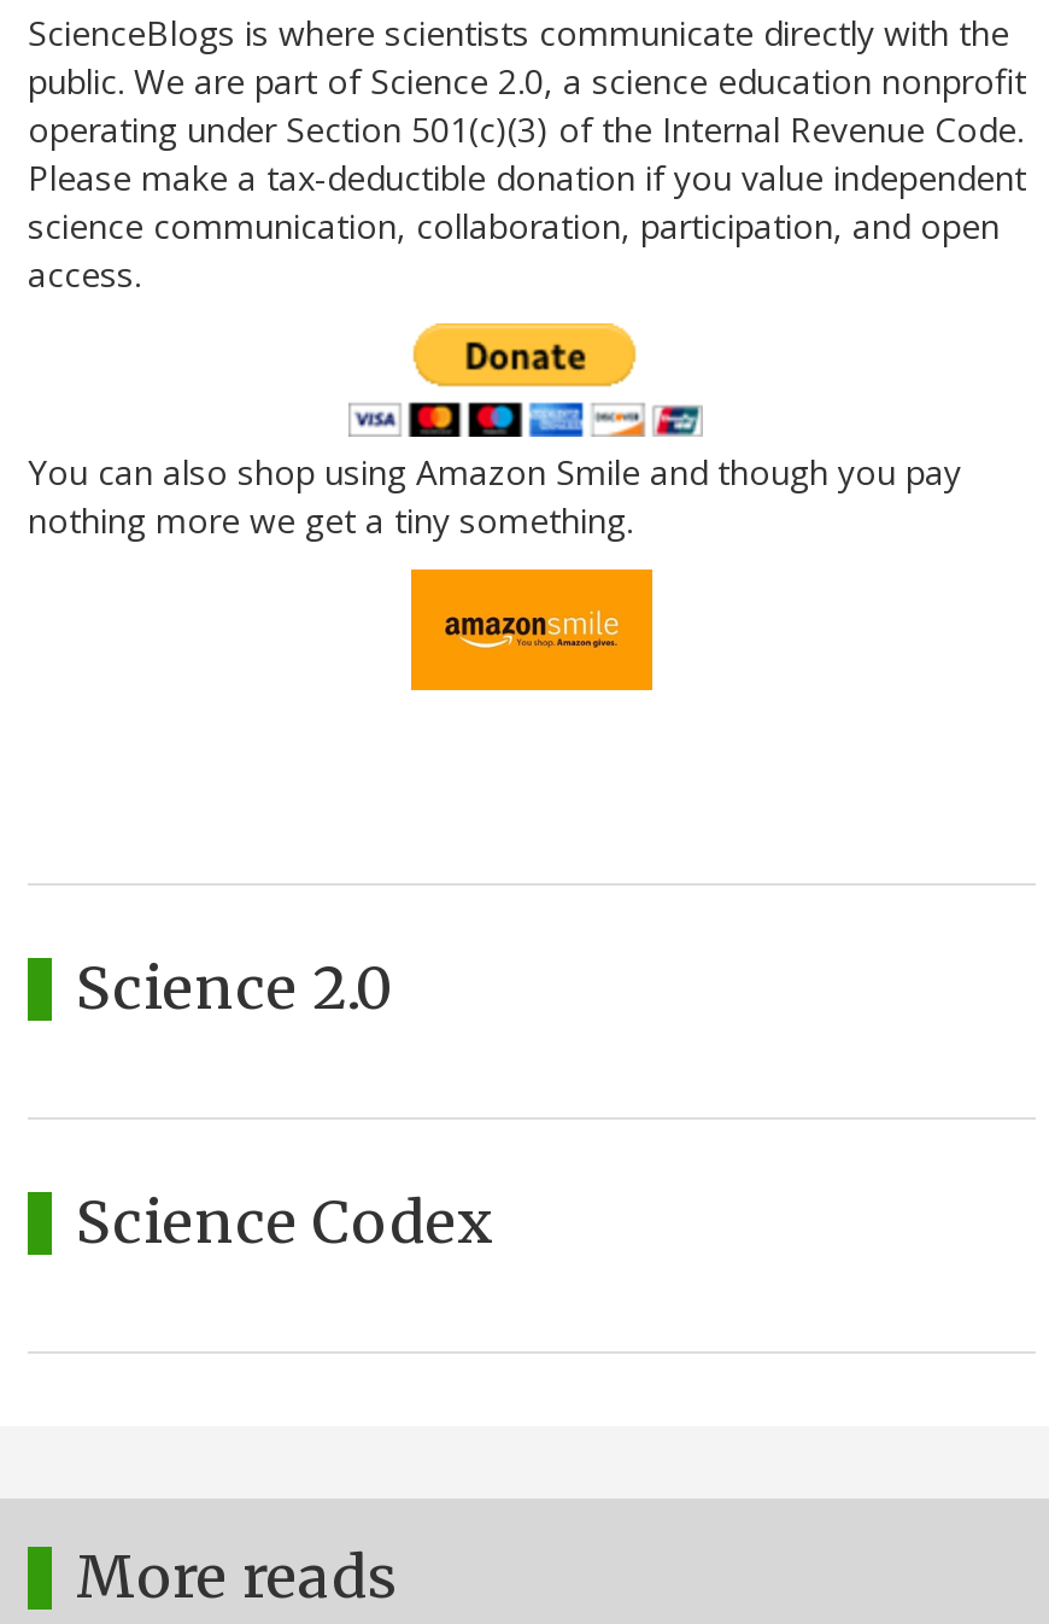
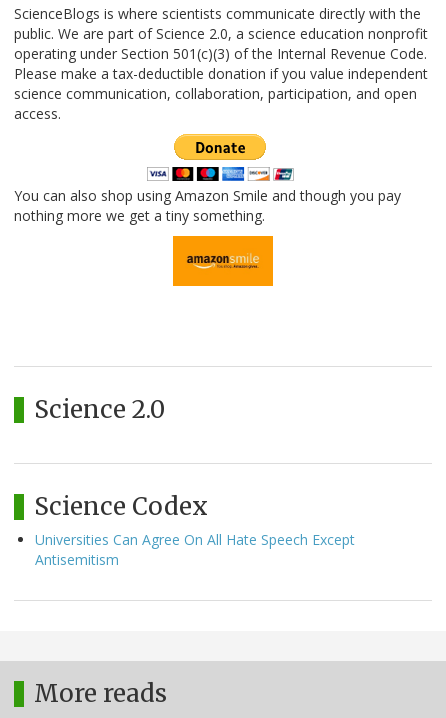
none -> [35,530,355,569] Universities Can Agree On All Hate Speech Except | Antisemitism

